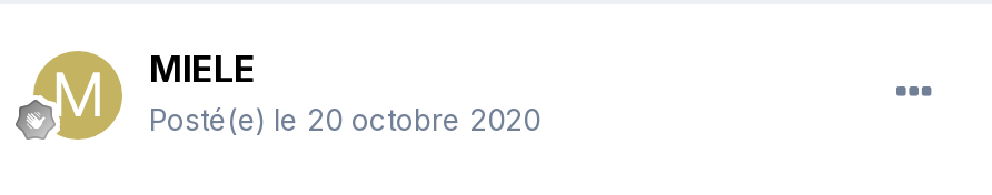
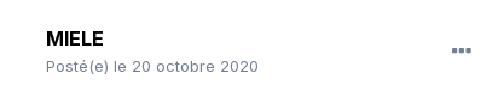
[13,49,125,142] [image] -> none

